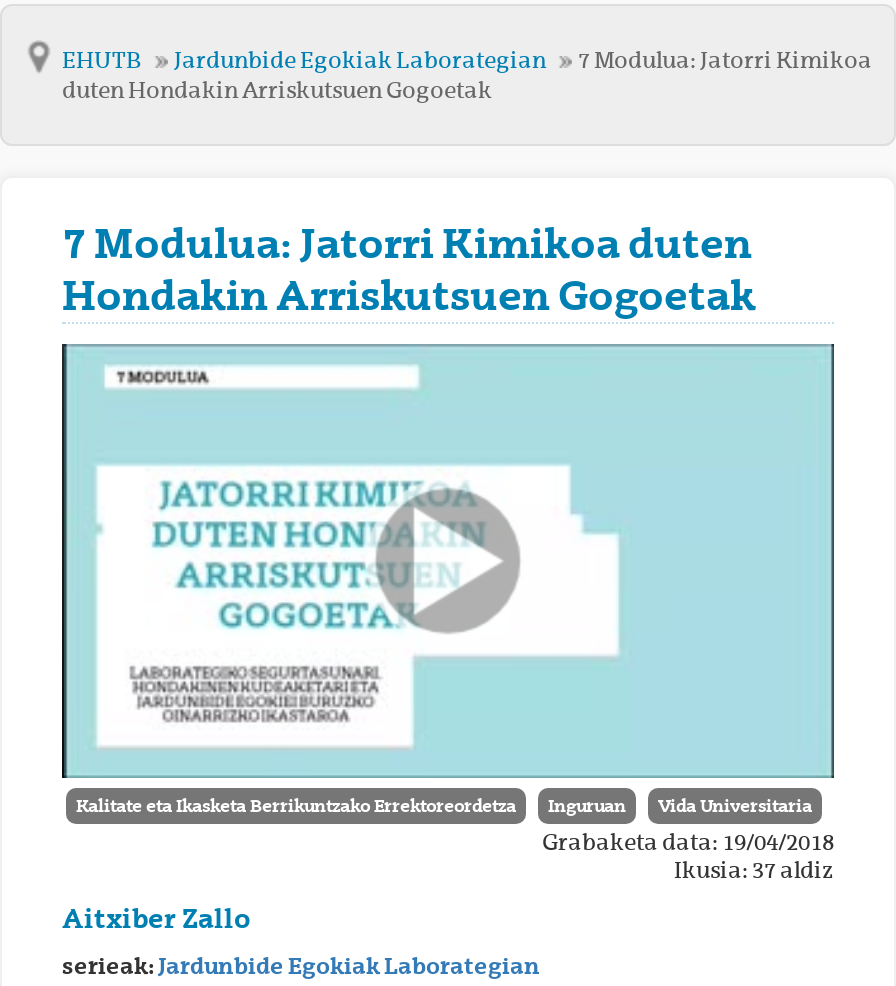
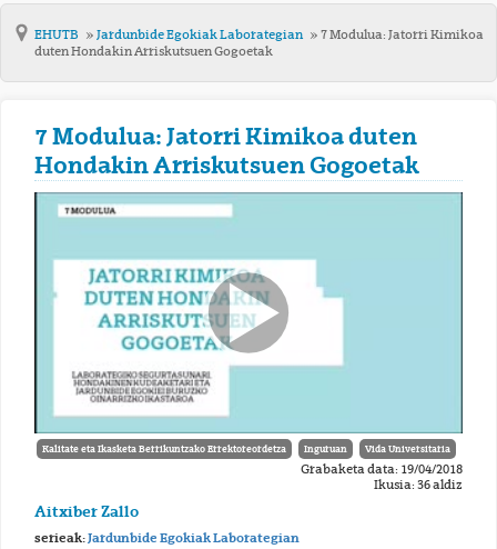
[674,856,834,884] Ikusia: 37 aldiz -> [374,477,463,492] Ikusia: 36 aldiz

